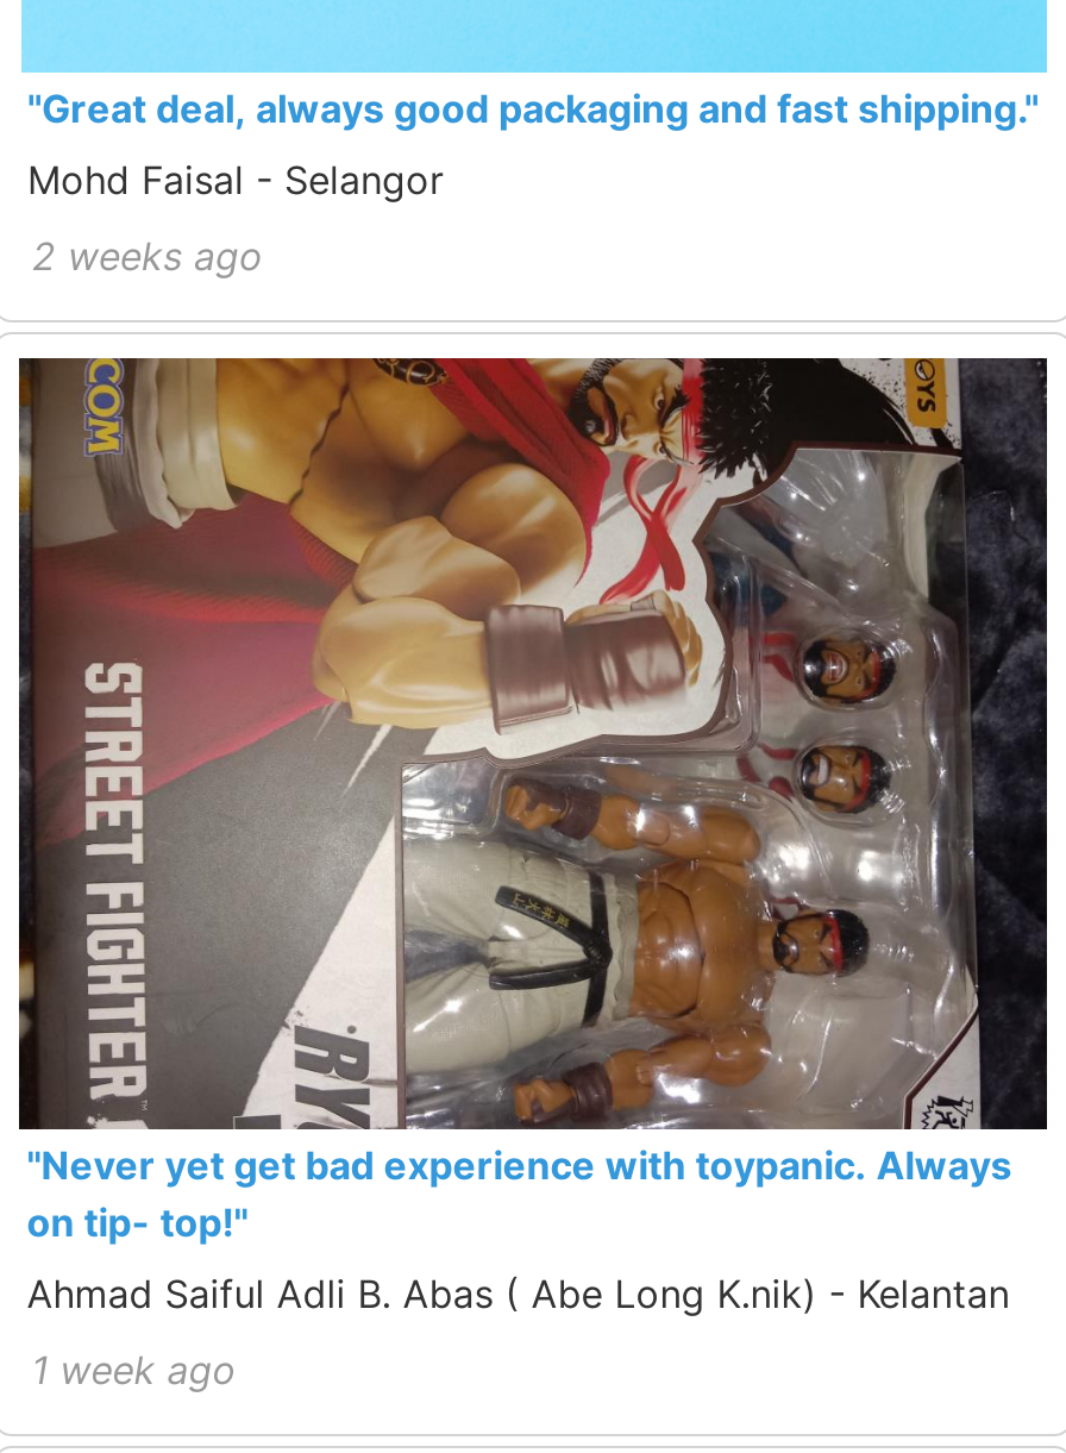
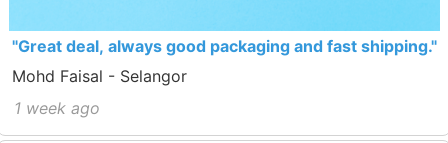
[32,233,263,280] 2 weeks ago -> none
[17,355,1049,1317] [image] | "Never yet get bad experience with toypanic. Always | on tip- top!" | Ahmad Saiful Adli B. Abas ( Abe Long K.nik) - Kelantan -> none

